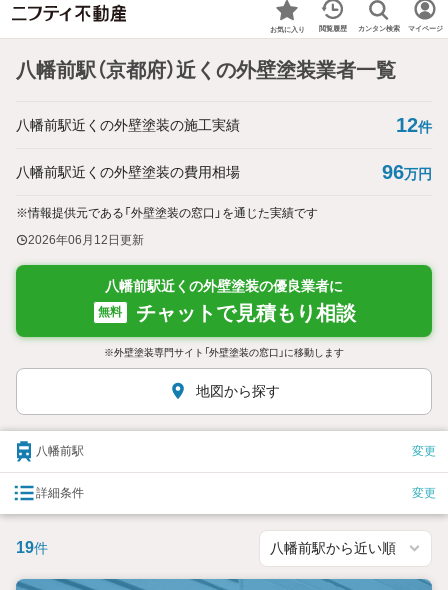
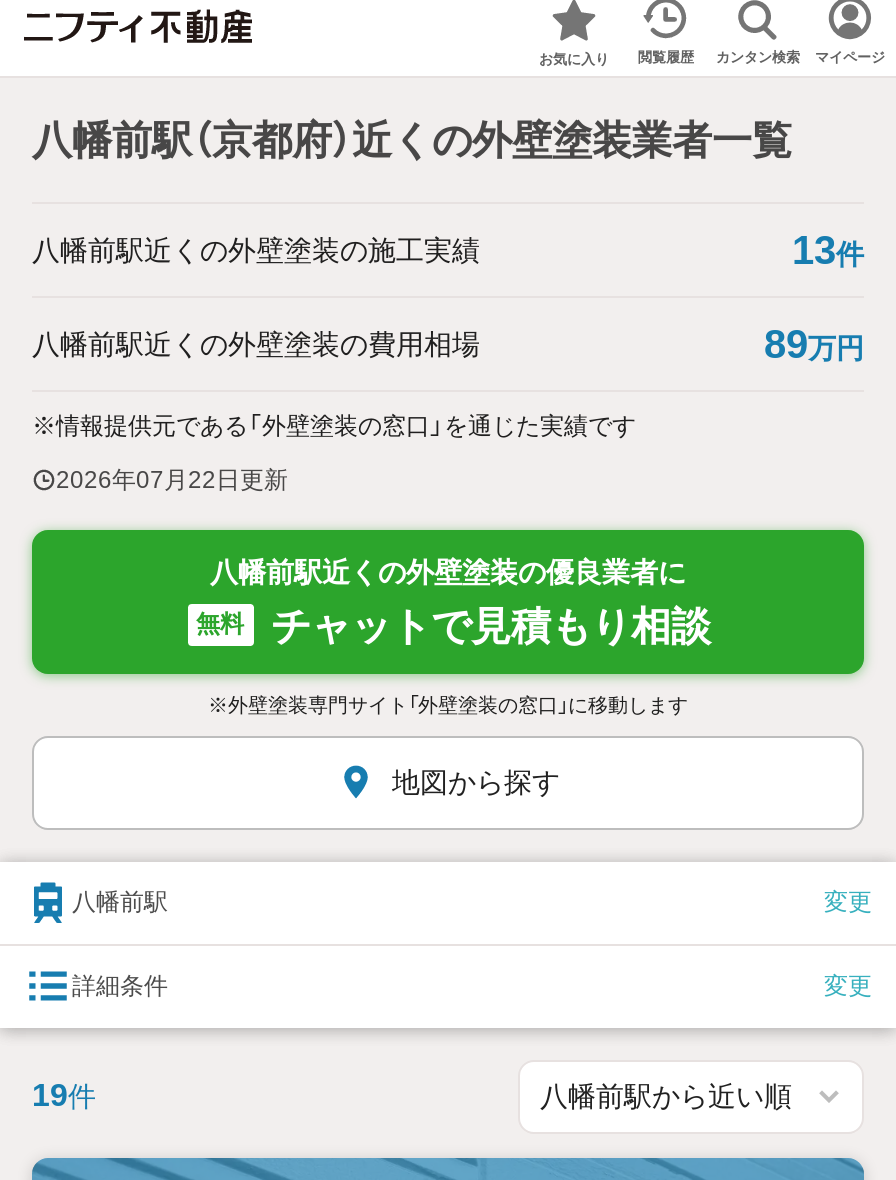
[396,114,432,136] 12件 -> [792,228,864,272] 13件
[382,161,432,183] 96万円 -> [764,322,864,366] 89万円
[28,233,144,247] 2026年06月12日更新 -> [56,466,288,494] 2026年07月22日更新

